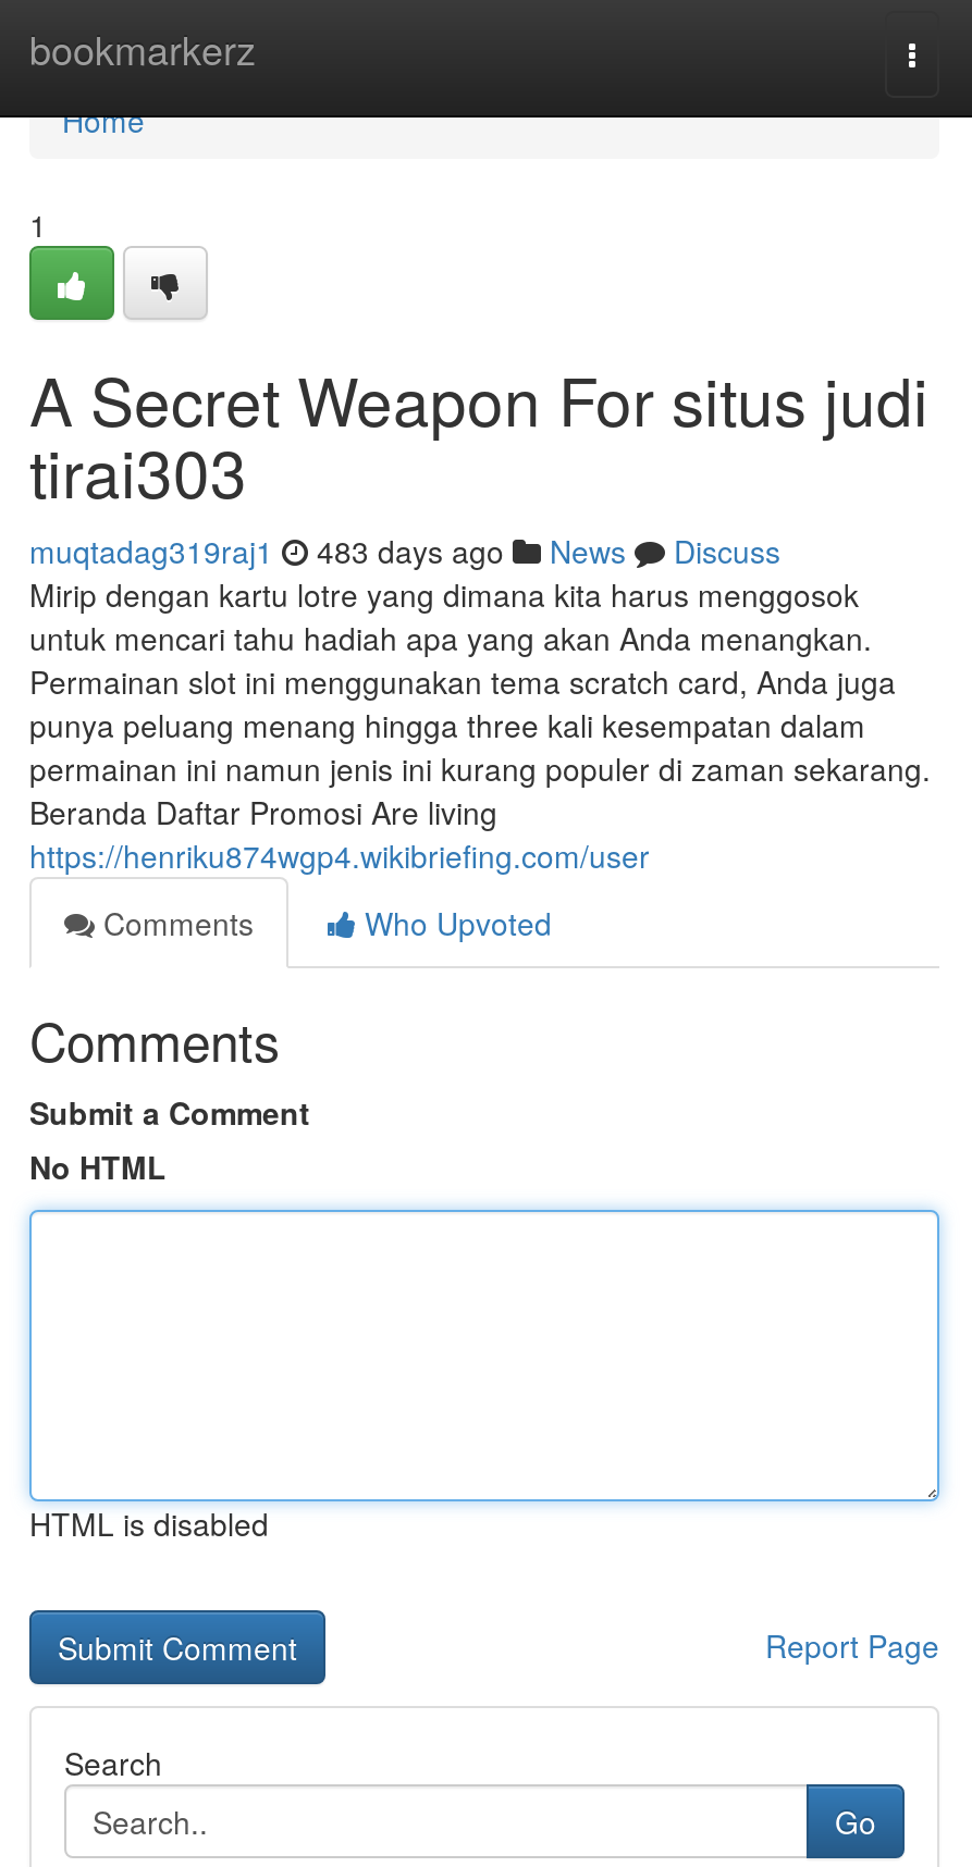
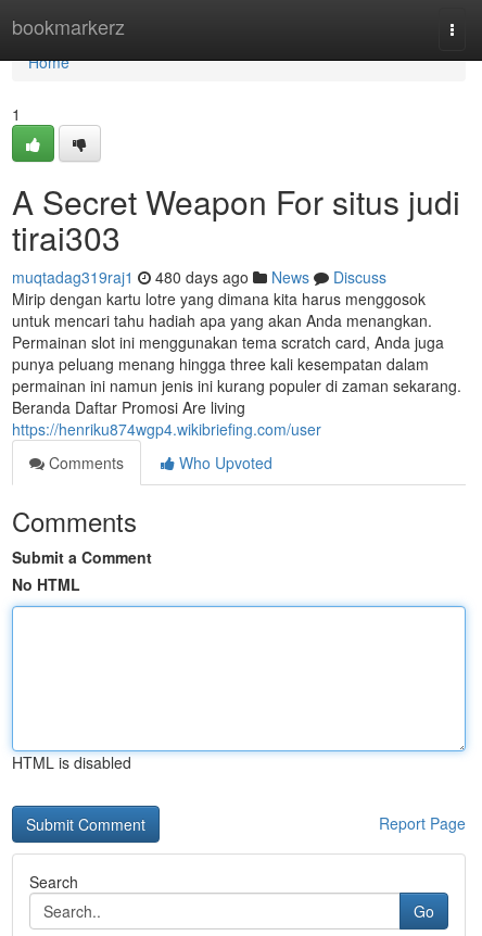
[29,529,780,572] muqtadag319raj1 483 days ago News Discuss -> [12,266,386,288] muqtadag319raj1 480 days ago News Discuss

